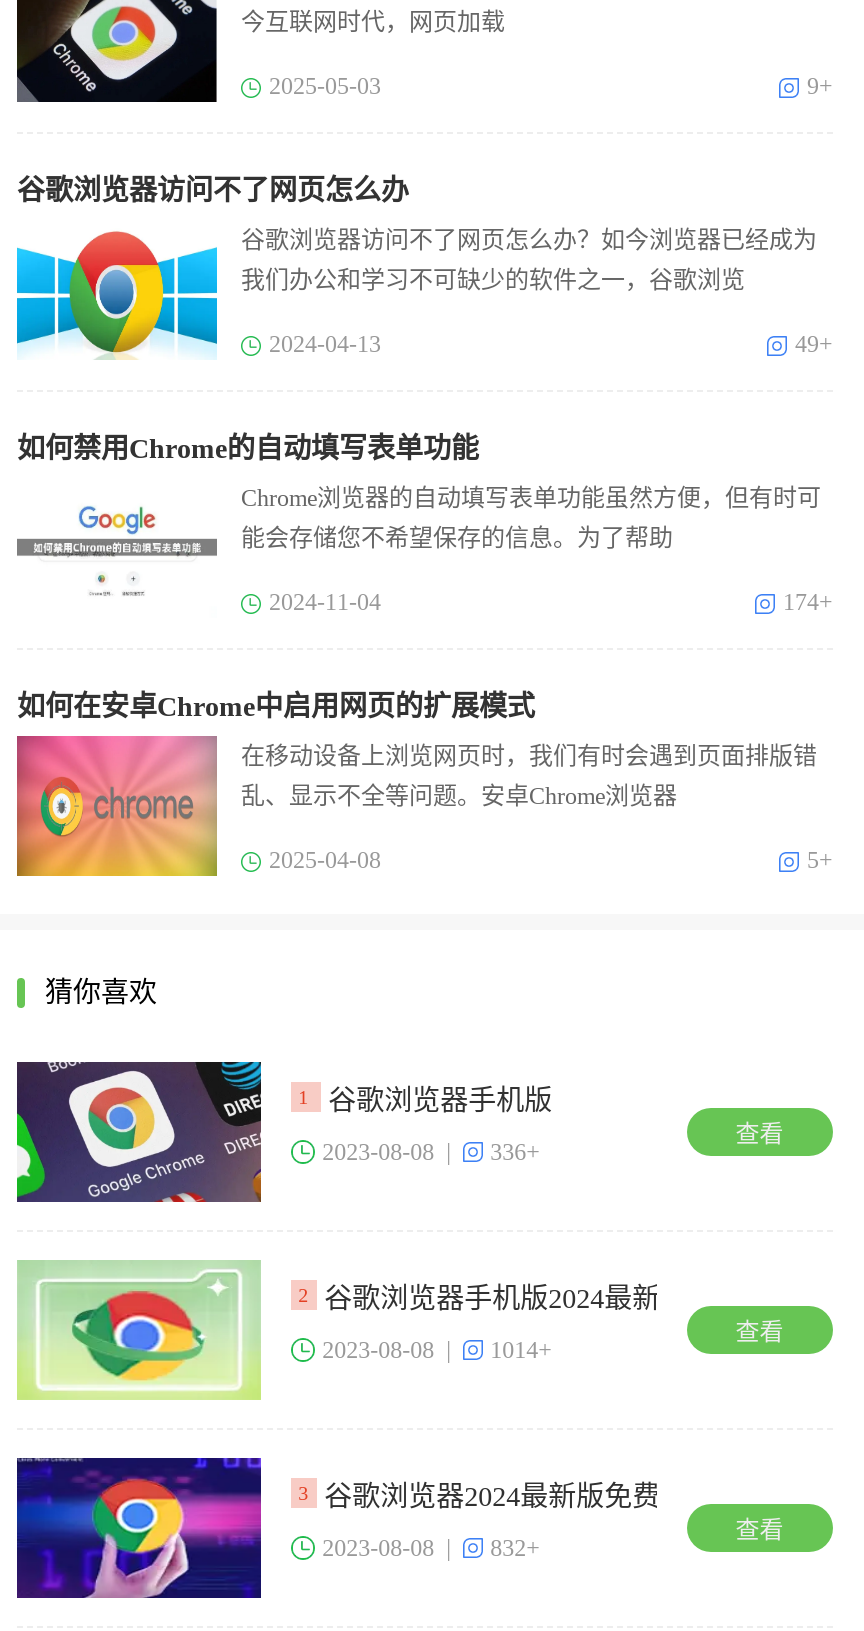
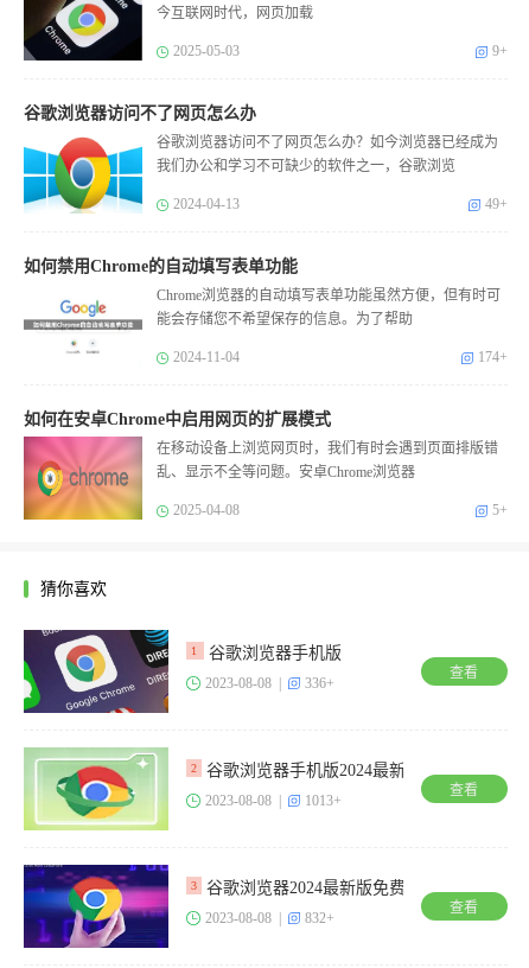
[490,1335,552,1363] 1014+ -> [304,792,341,808] 1013+

